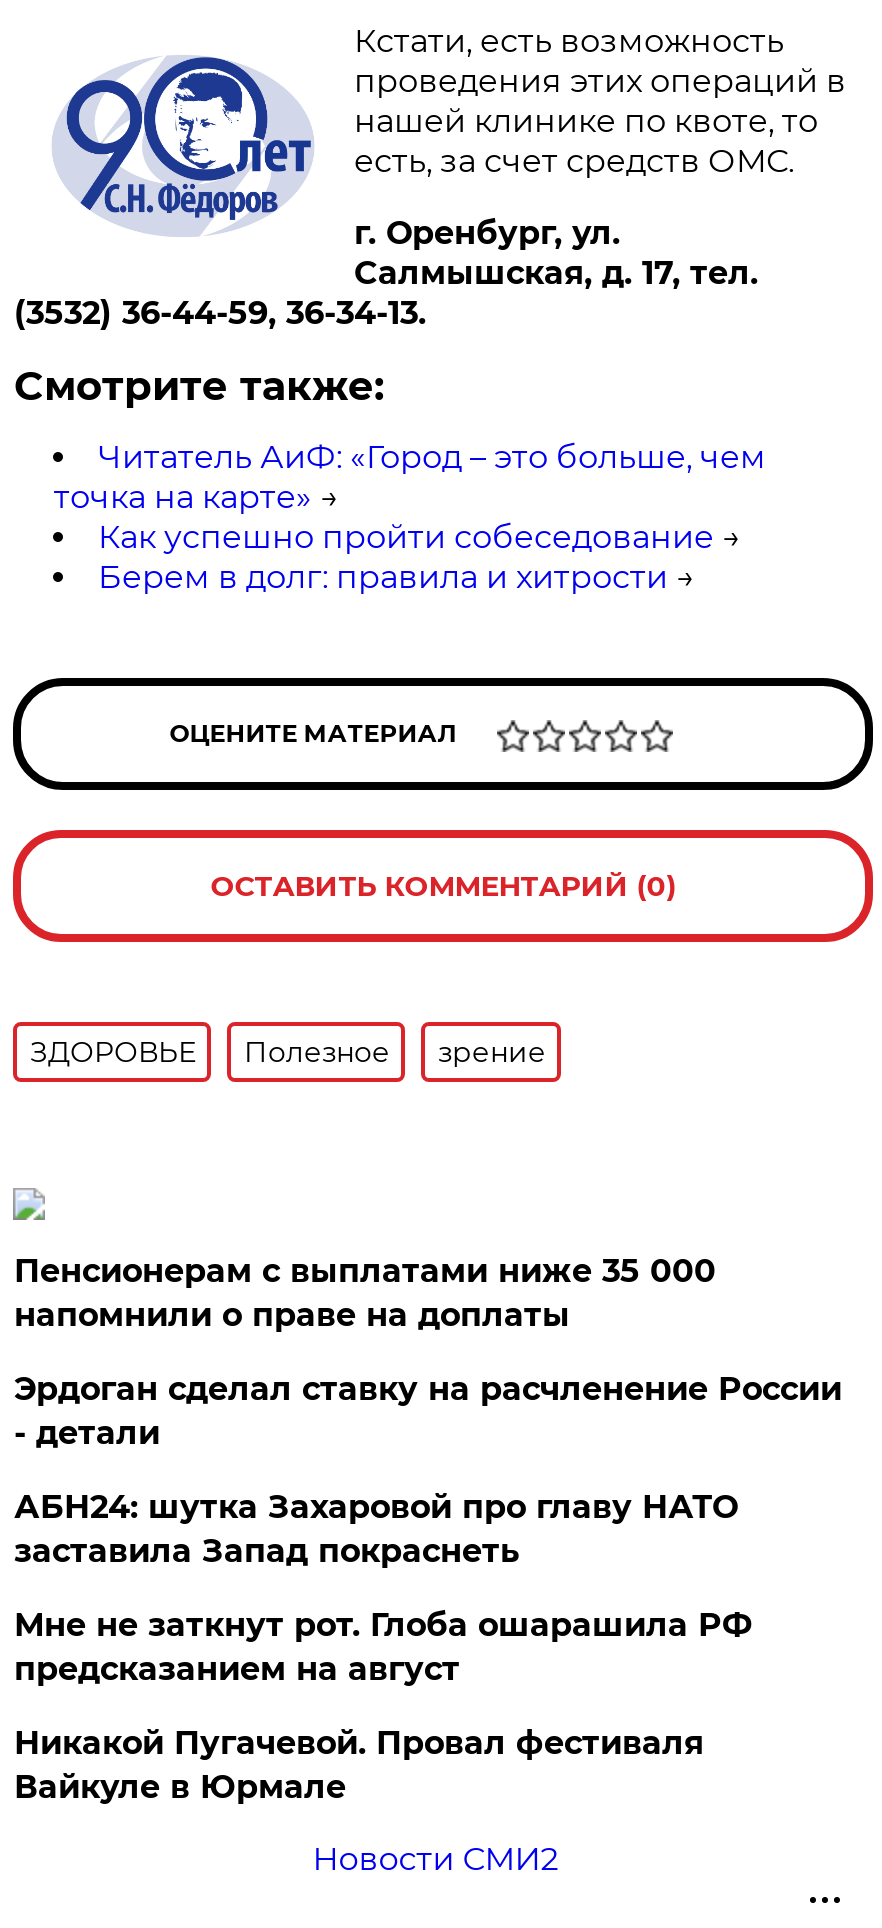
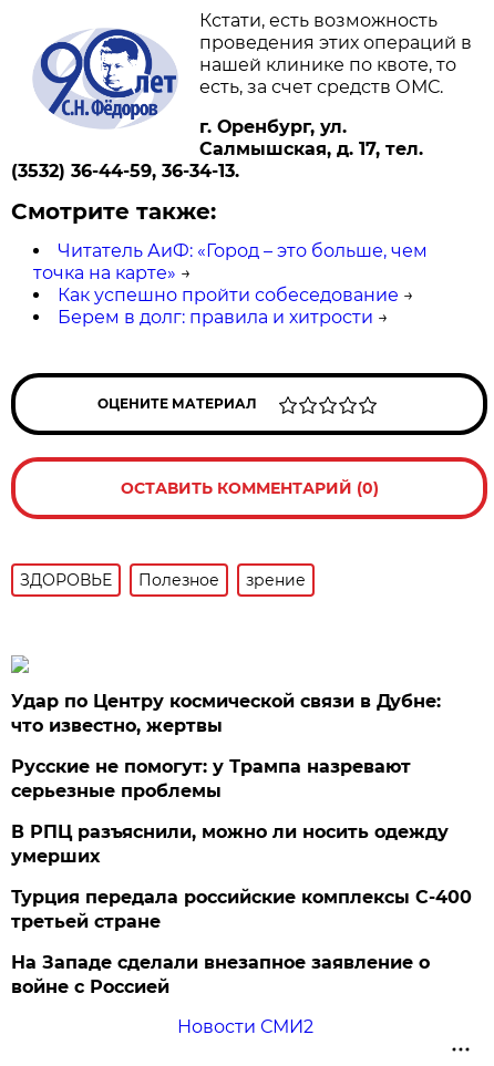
[14,1252,716,1334] Пенсионерам с выплатами ниже 35 000 | напомнили о праве на доплаты -> [12,691,441,736] Удар по Центру космической связи в Дубне: | что известно, жертвы
[14,1370,842,1452] Эрдоган сделал ставку на расчленение России | - детали -> [12,756,411,801] Русские не помогут: у Трампа назревают | серьезные проблемы
[14,1488,738,1570] АБН24: шутка Захаровой про главу НАТО | заставила Запад покраснеть -> [12,821,449,867] В РПЦ разъяснили, можно ли носить одежду | умерших
[14,1606,752,1688] Мне не заткнут рот. Глоба ошарашила РФ | предсказанием на август -> [12,887,472,932] Турция передала российские комплексы С-400 | третьей стране
[14,1724,704,1806] Никакой Пугачевой. Провал фестиваля | Вайкуле в Юрмале -> [12,952,430,997] На Западе сделали внезапное заявление о | войне с Россией

